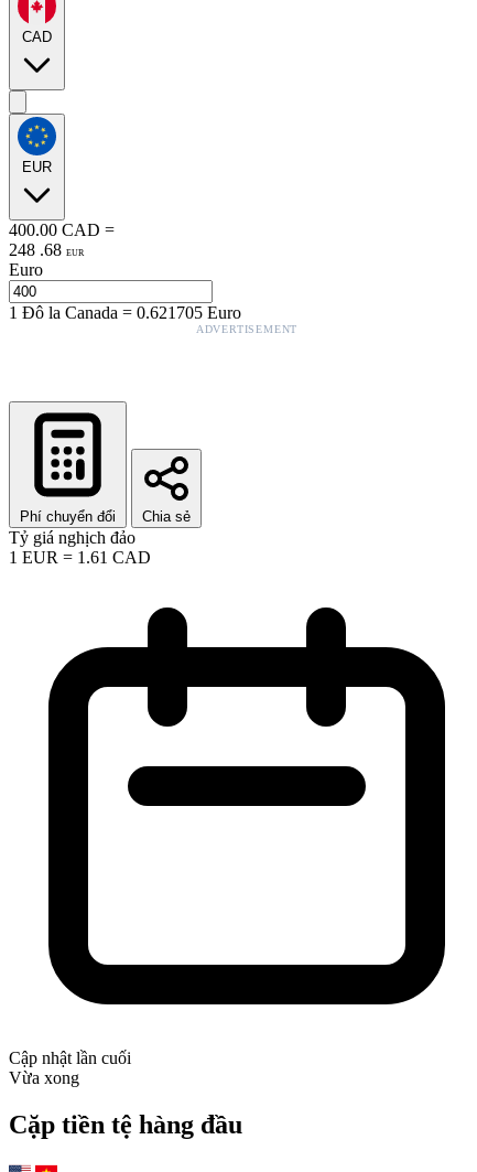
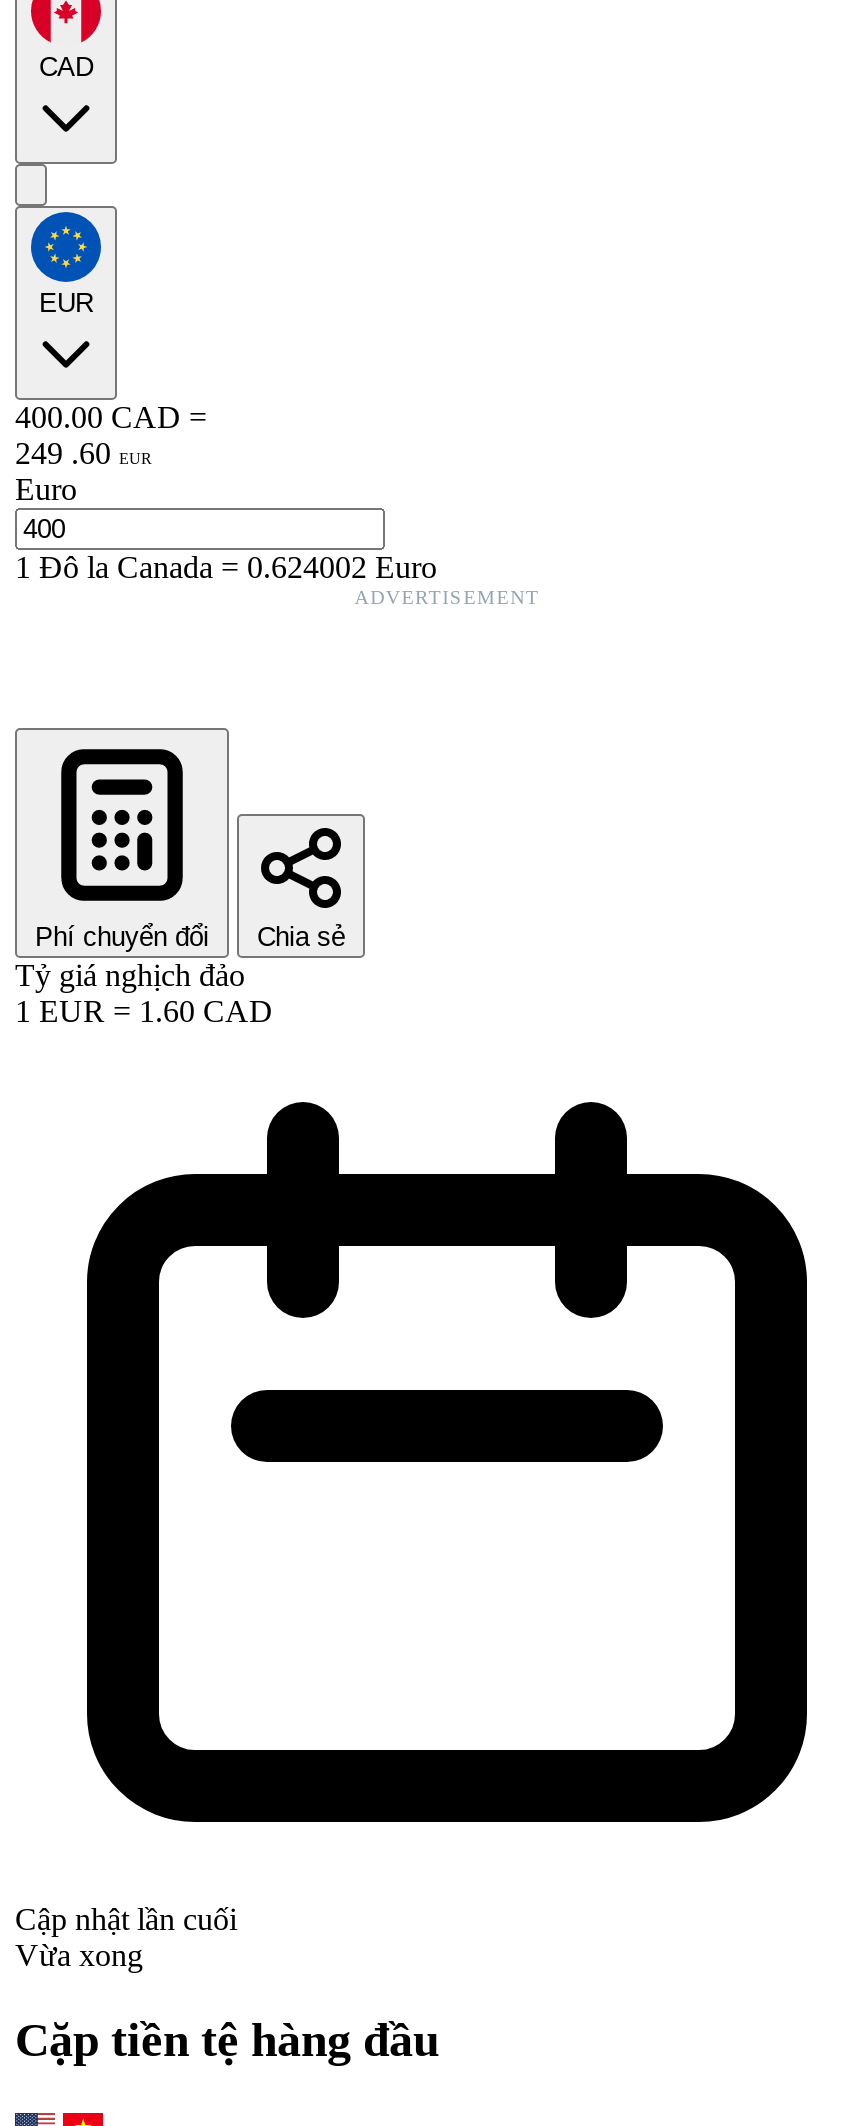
[9,240,84,259] 248 . 68 EUR -> [15,436,151,470] 249 . 60 EUR
[9,303,241,322] 1Đô la Canada=0.621705 Euro -> [15,550,437,584] 1Đô la Canada=0.624002 Euro
[9,548,151,566] 1 EUR = 1.61 CAD -> [15,994,273,1028] 1 EUR = 1.60 CAD

